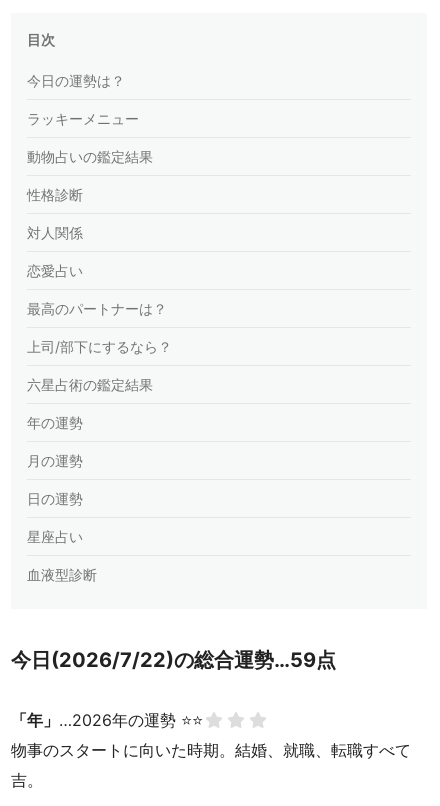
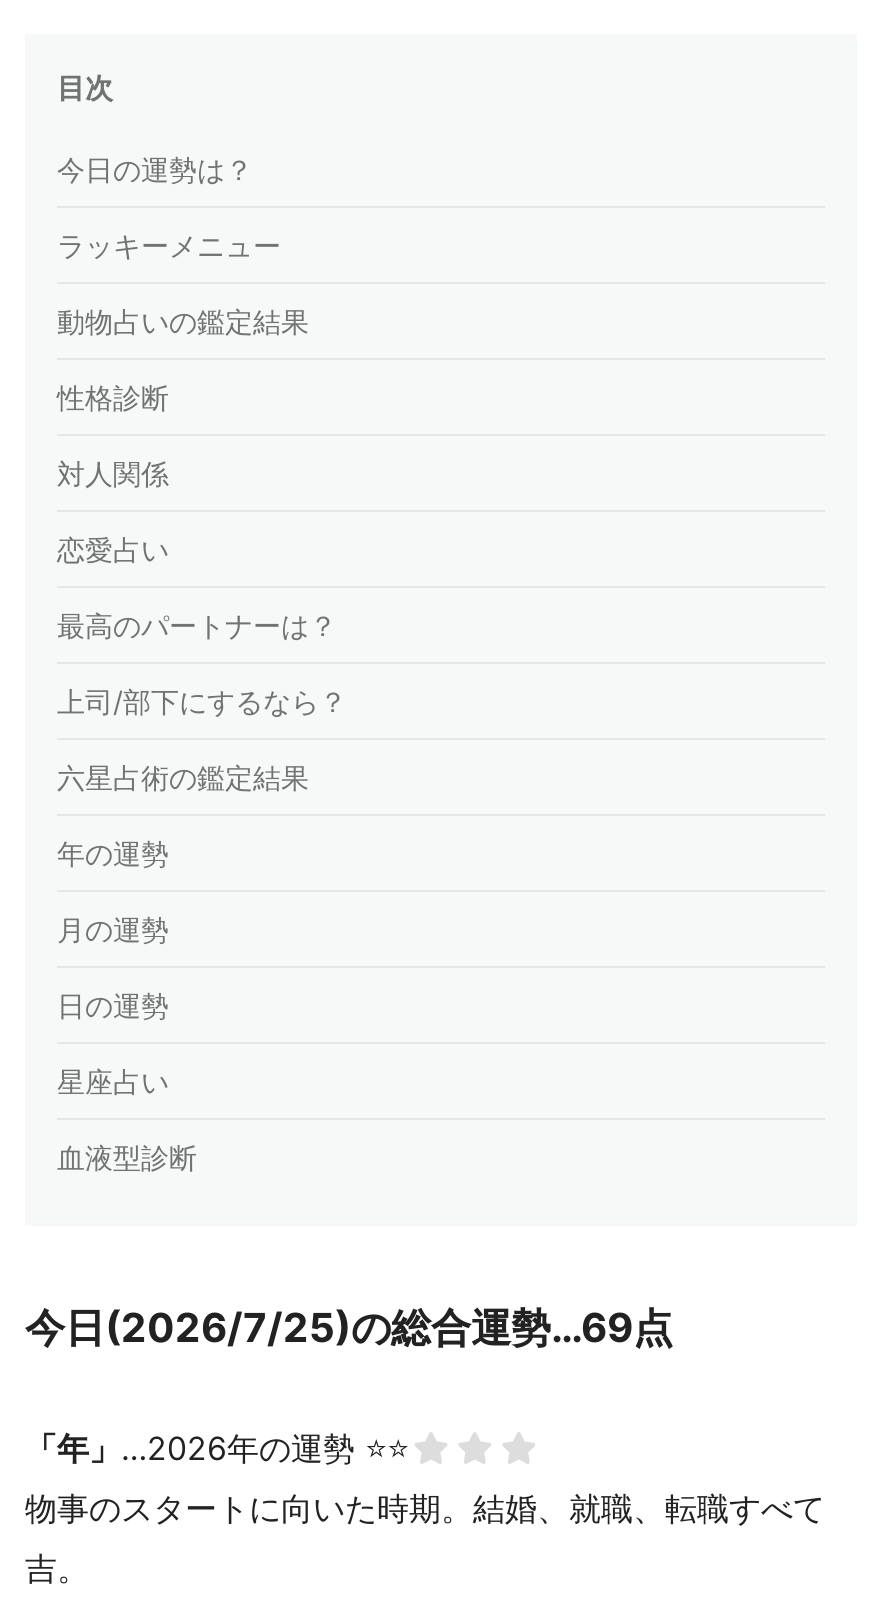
[11,648,336,672] 今日(2026/7/22)の総合運勢…59点 -> [25,1303,673,1351] 今日(2026/7/25)の総合運勢…69点

